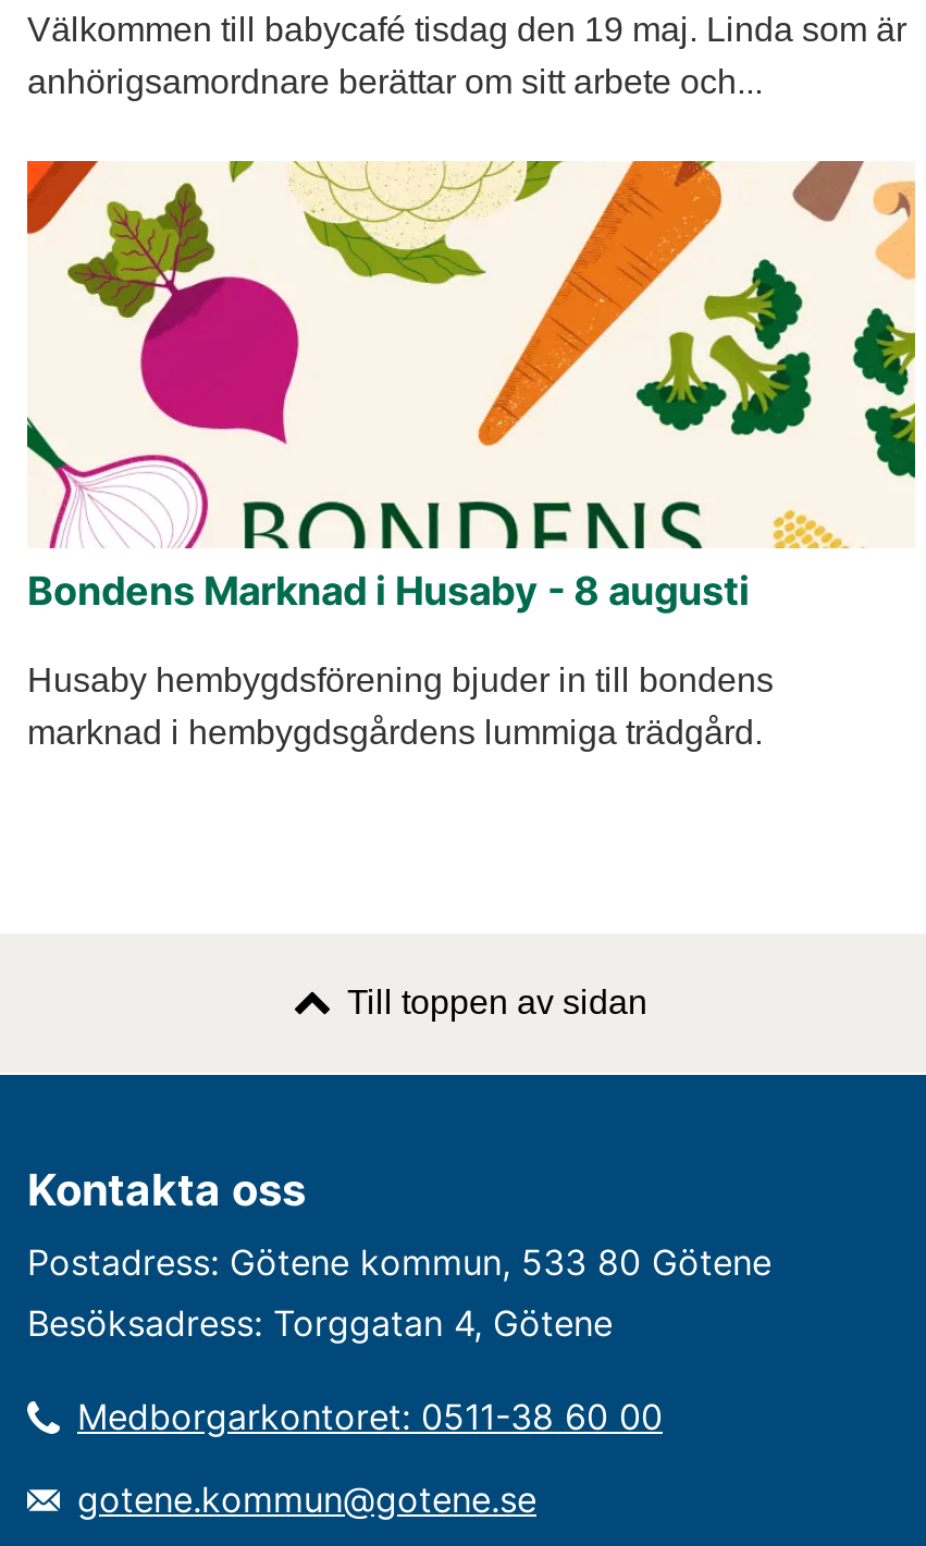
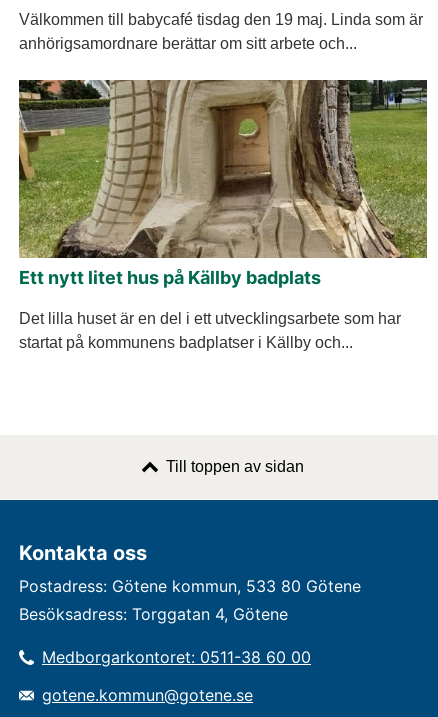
[25,159,917,614] [image] | Bondens Marknad i Husaby - 8 augusti -> [18,79,428,288] [image] | Ett nytt litet hus på Källby badplats
[27,662,774,752] Husaby hembygdsförening bjuder in till bondens | marknad i hembygdsgårdens lummiga trädgård. -> [19,310,401,351] Det lilla huset är en del i ett utvecklingsarbete som har | startat på kommunens badplatser i Källby och...

